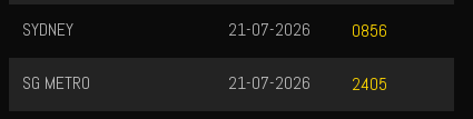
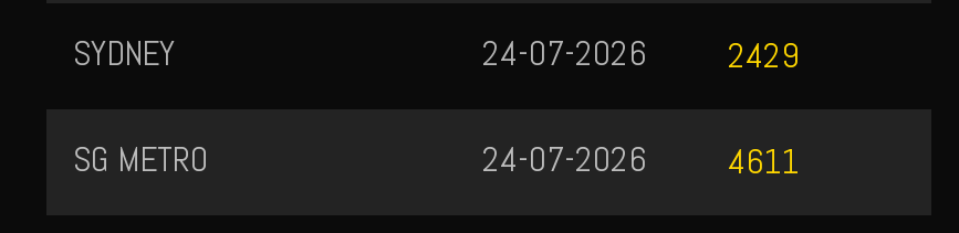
[228,19,311,42] 21-07-2026 -> [482,33,646,77] 24-07-2026
[352,20,387,42] 0856 -> [728,34,799,78] 2429
[228,73,311,95] 21-07-2026 -> [482,139,646,183] 24-07-2026
[352,73,387,96] 2405 -> [728,140,799,184] 4611

